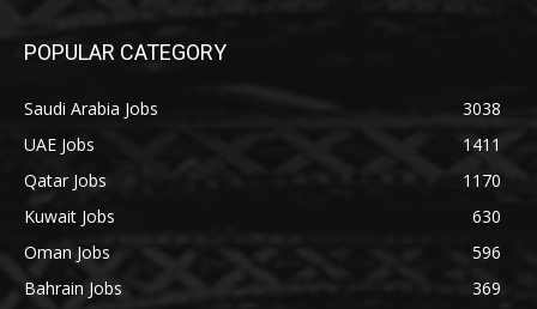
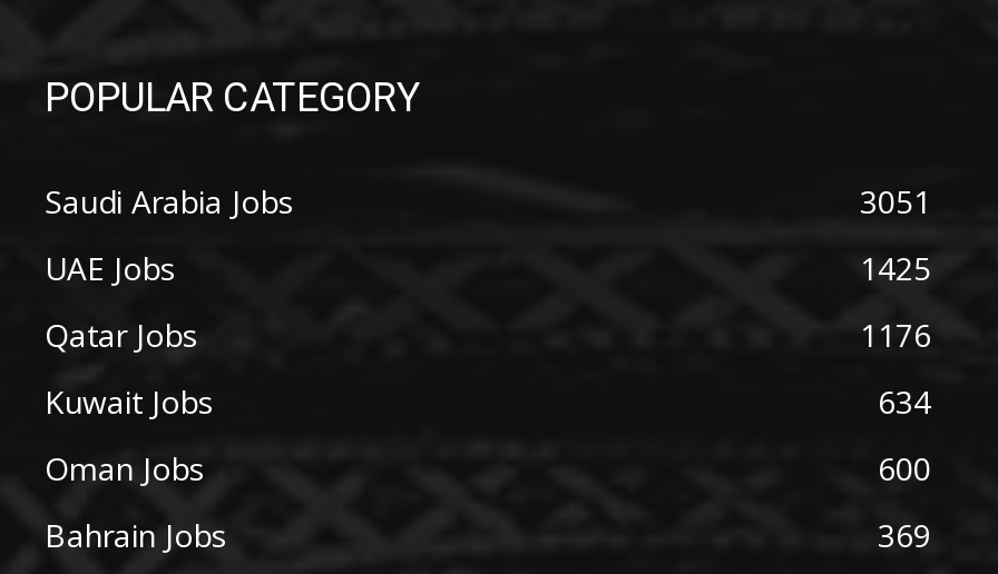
[463,97,501,120] 3038 -> [860,181,931,223] 3051
[463,133,501,156] 1411 -> [860,248,931,290] 1425
[463,169,501,192] 1170 -> [860,315,931,357] 1176
[472,205,501,228] 630 -> [878,381,931,424] 634
[472,241,501,264] 596 -> [878,448,931,490] 600

